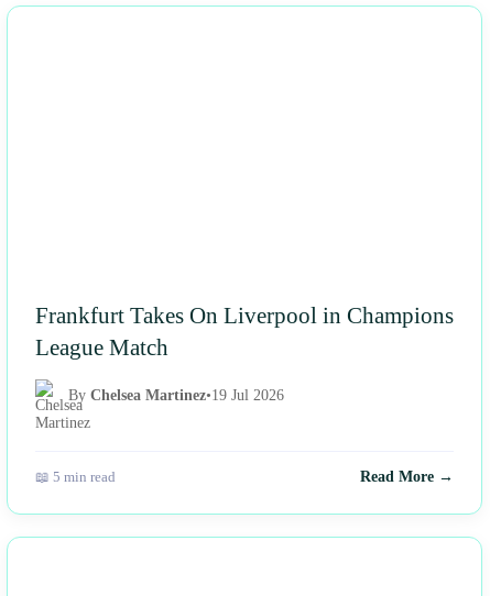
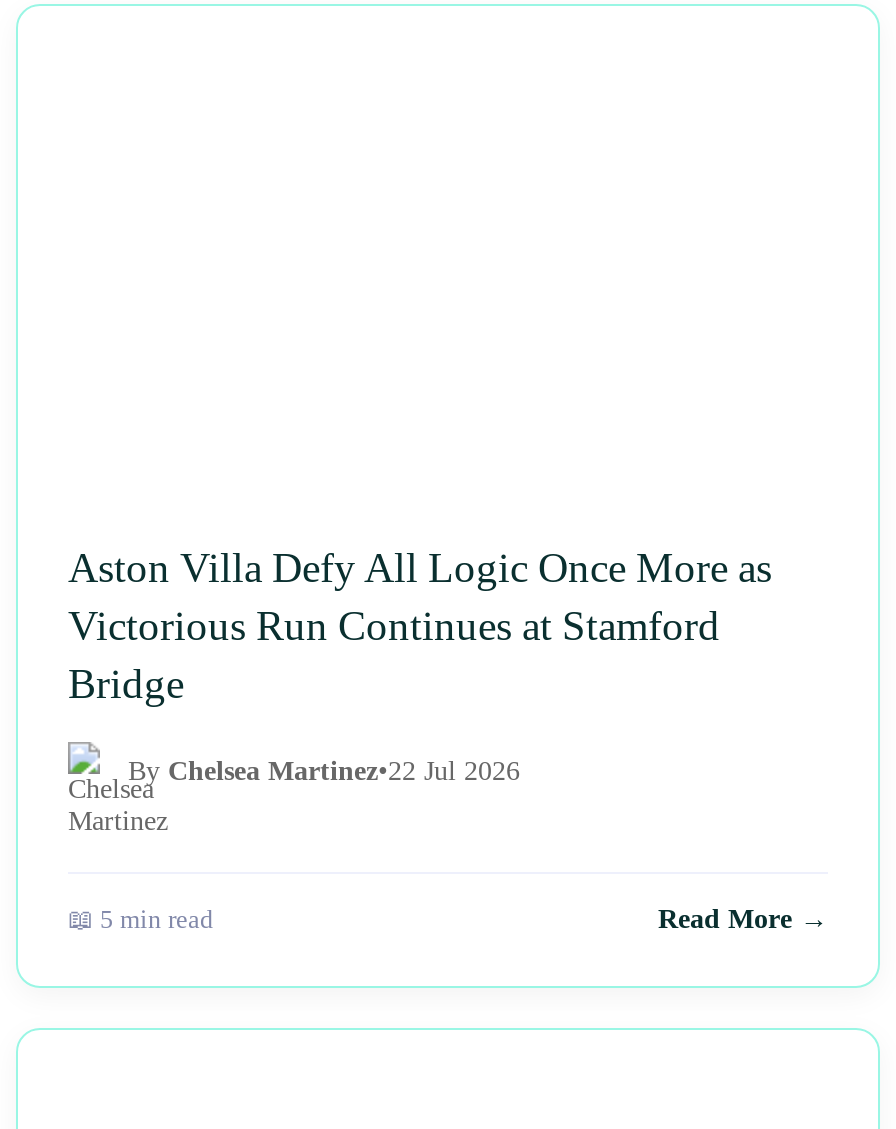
[35,302,454,360] Frankfurt Takes On Liverpool in Champions | League Match -> [68,544,772,706] Aston Villa Defy All Logic Once More as | Victorious Run Continues at Stamford | Bridge
[68,387,284,404] By Chelsea Martinez•19 Jul 2026 -> [128,756,520,786] By Chelsea Martinez•22 Jul 2026

